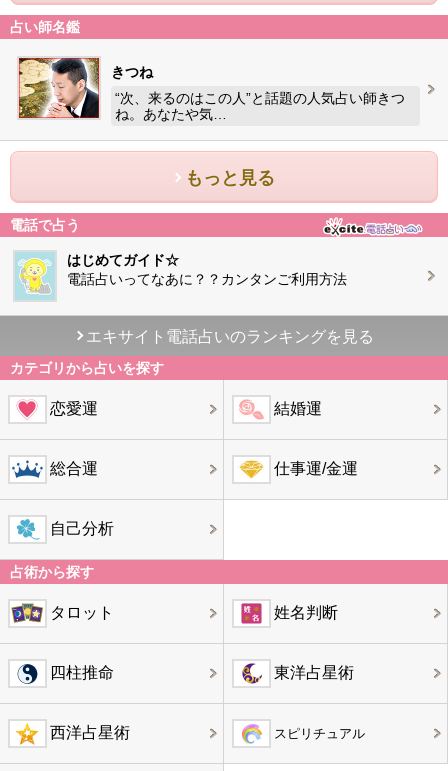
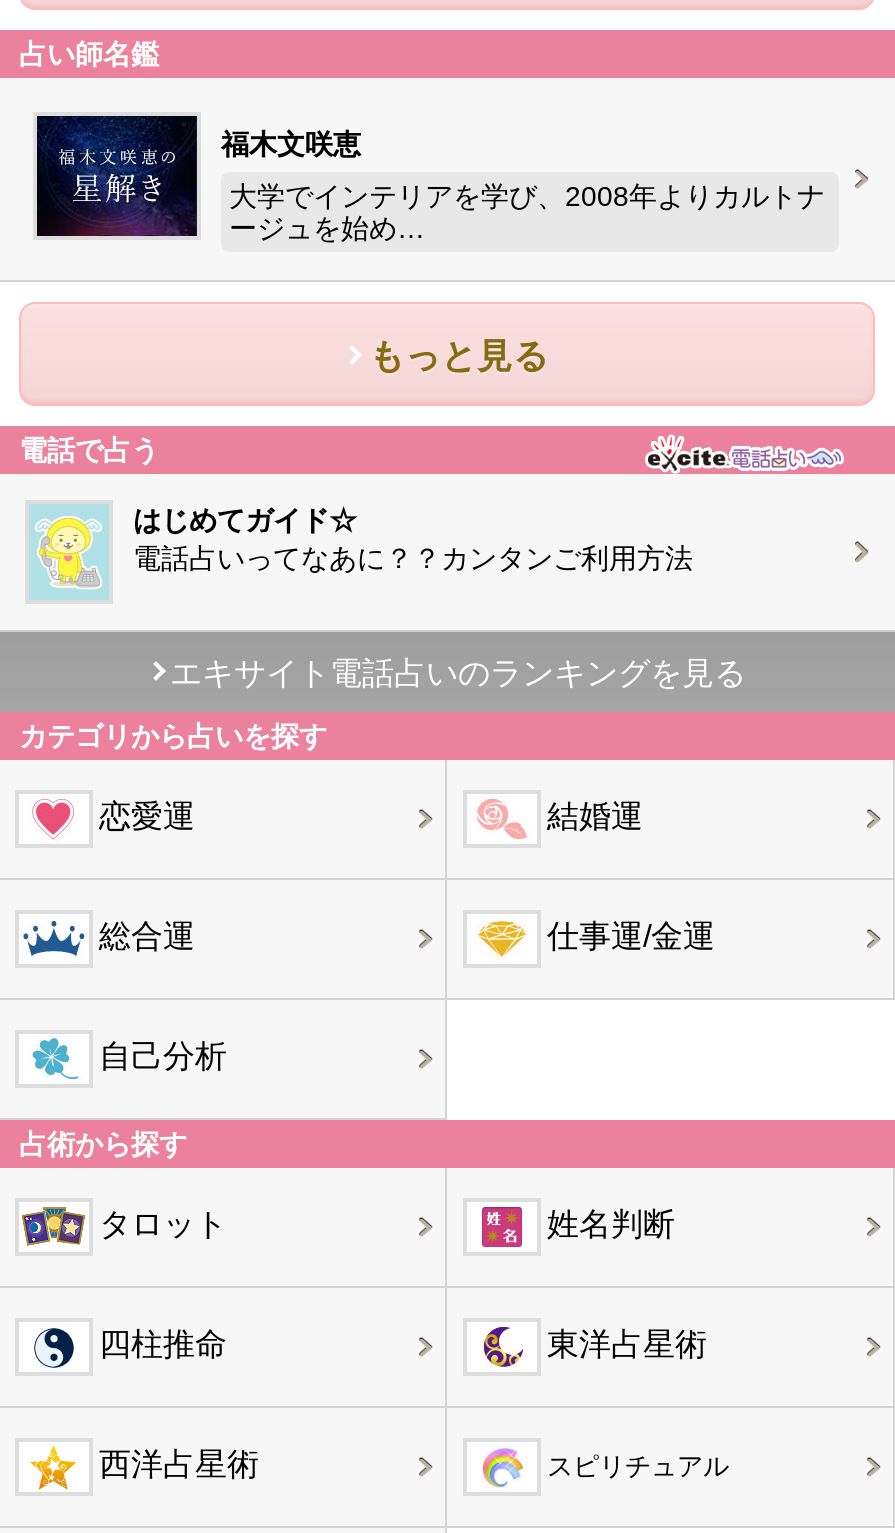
[18,57,153,119] [image] | きつね -> [35,114,361,238] [image] | 福木文咲恵
[115,90,405,122] “次、来るのはこの人”と話題の人気占い師きつ | ね。あなたや気… -> [229,180,825,244] 大学でインテリアを学び、2008年よりカルトナ | ージュを始め…

